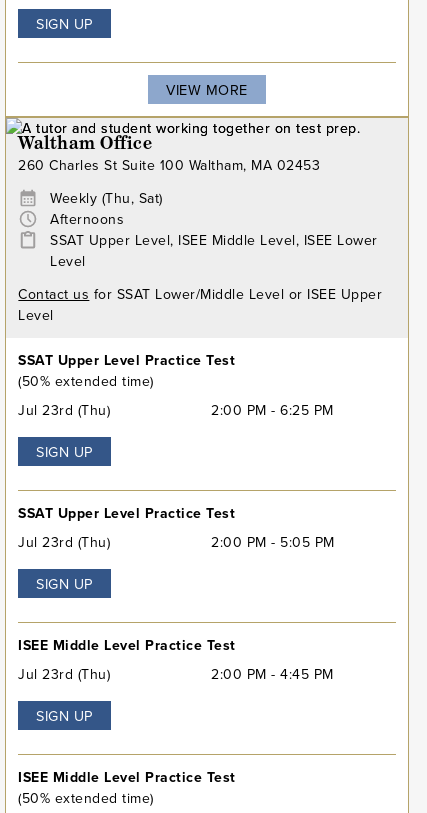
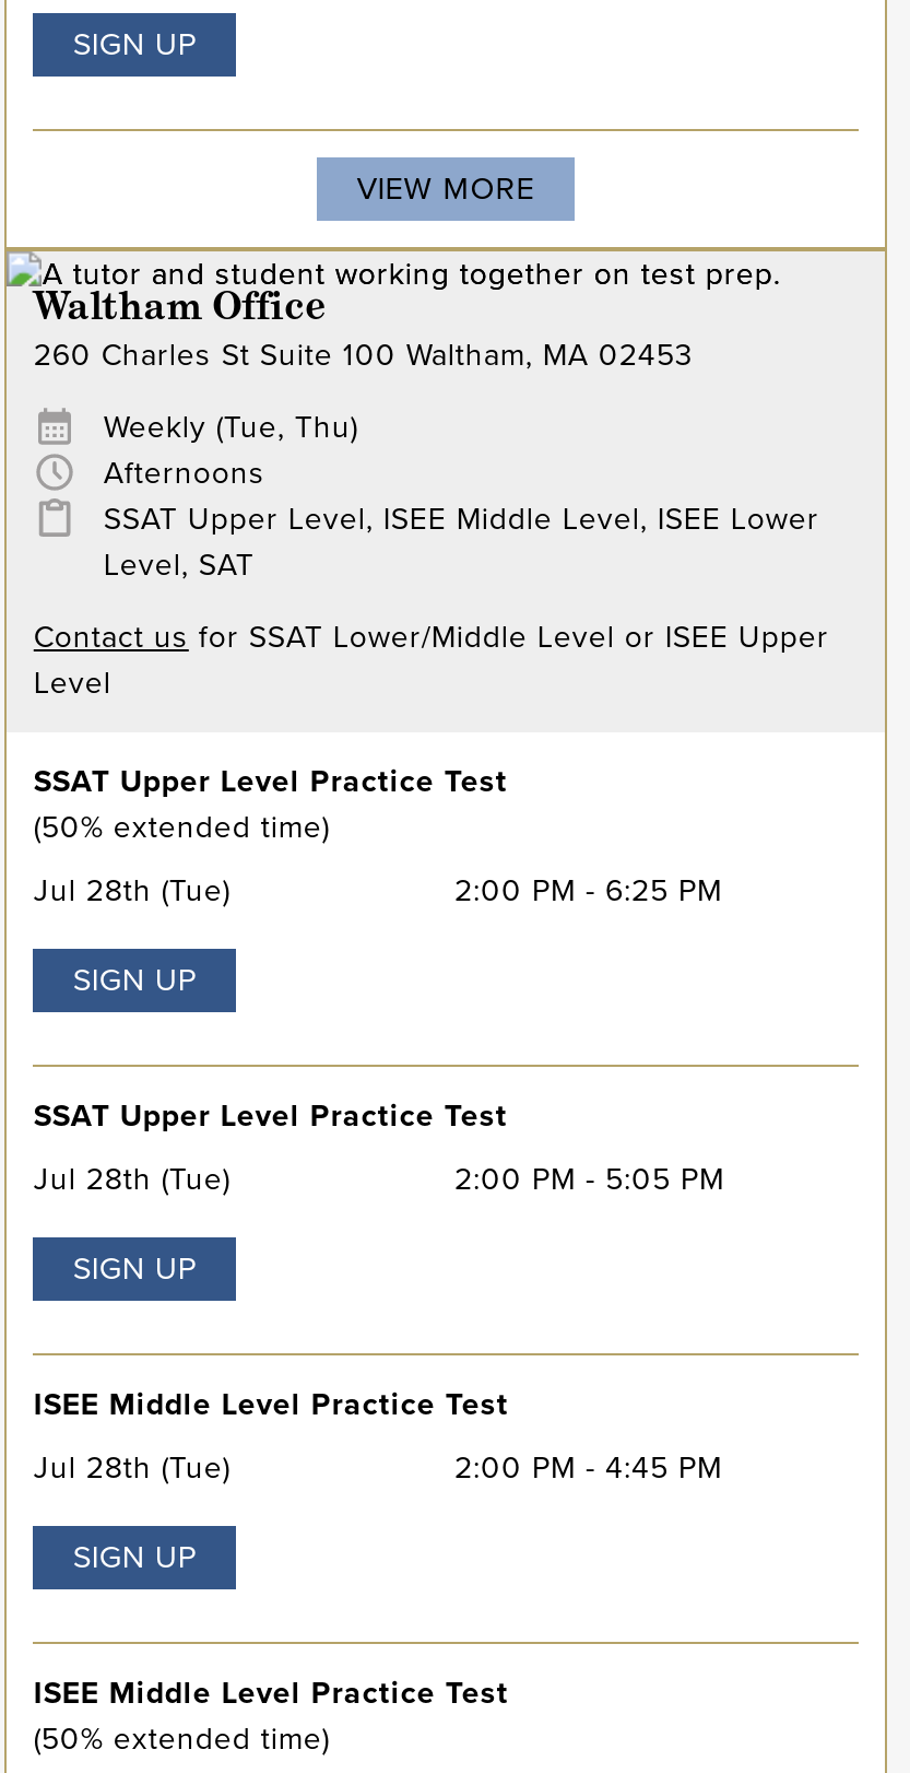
[50,188,163,208] Weekly (Thu, Sat) -> [104,404,358,449] Weekly (Tue, Thu)
[50,251,86,271] Level -> [104,541,254,587] Level, SAT
[18,400,110,420] Jul 23rd (Thu) -> [34,867,230,913] Jul 28th (Tue)
[18,532,110,552] Jul 23rd (Thu) -> [34,1156,230,1202] Jul 28th (Tue)
[18,664,110,684] Jul 23rd (Thu) -> [34,1444,230,1490] Jul 28th (Tue)

